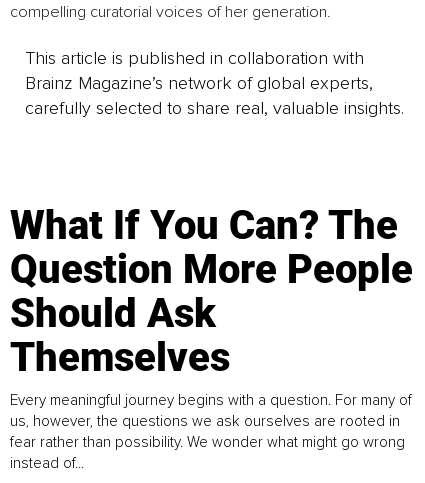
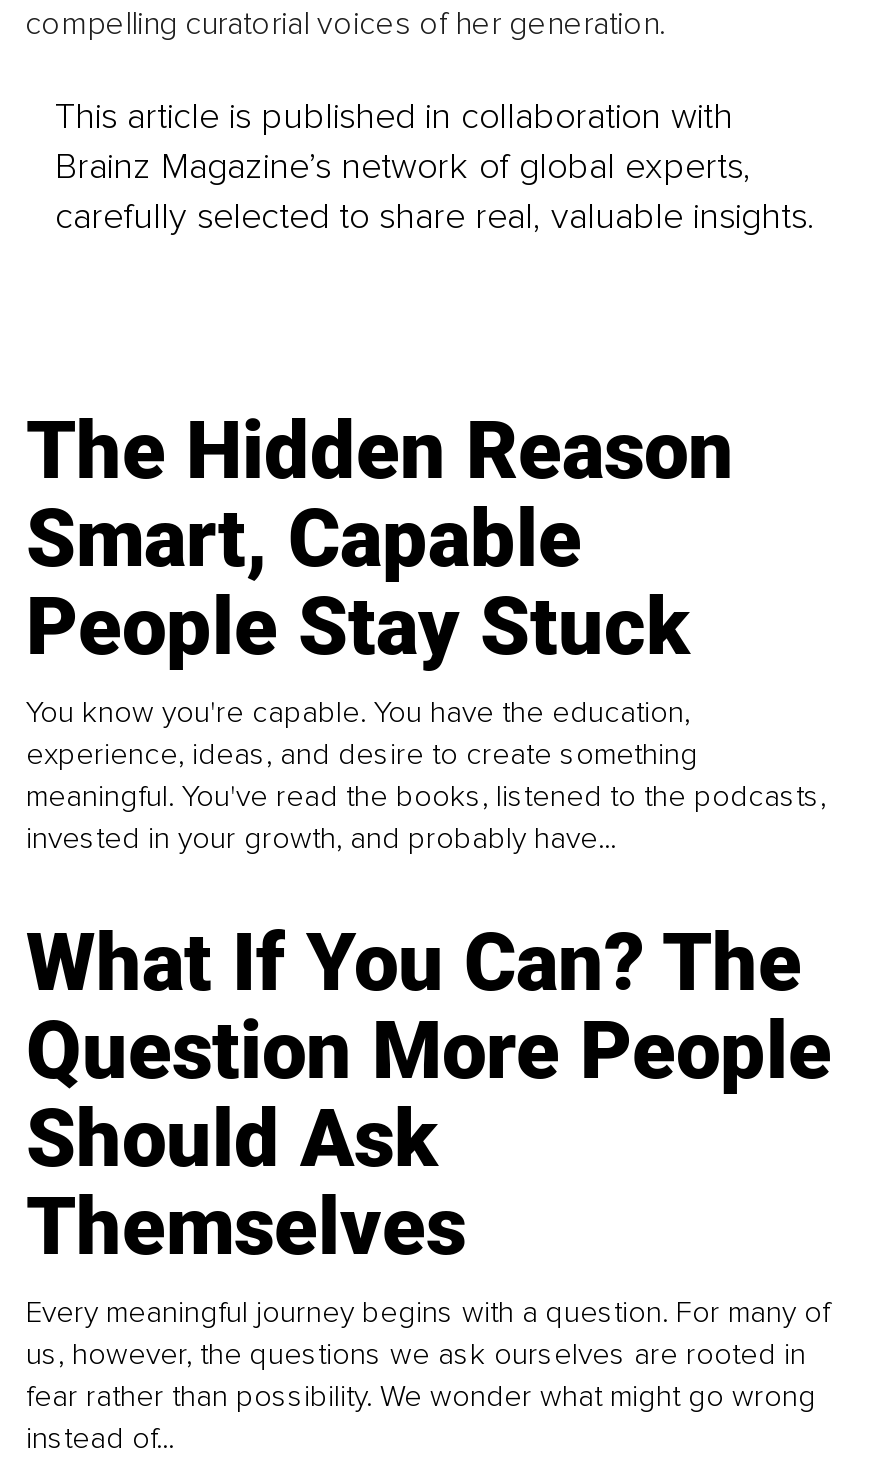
none -> [26,404,826,856] The Hidden Reason | Smart, Capable | People Stay Stuck | You know you're capable. You have the education, | experience, ideas, and desire to create something | meaningful. You've read the books, listened to the podcasts, | invested in your growth, and probably have...

